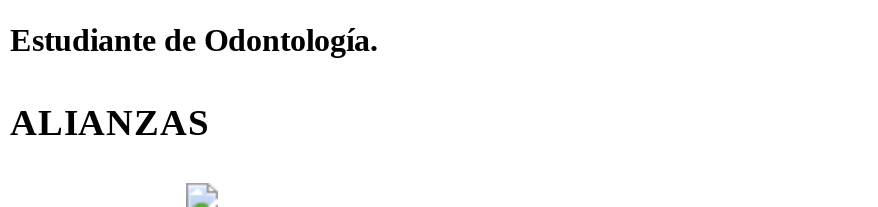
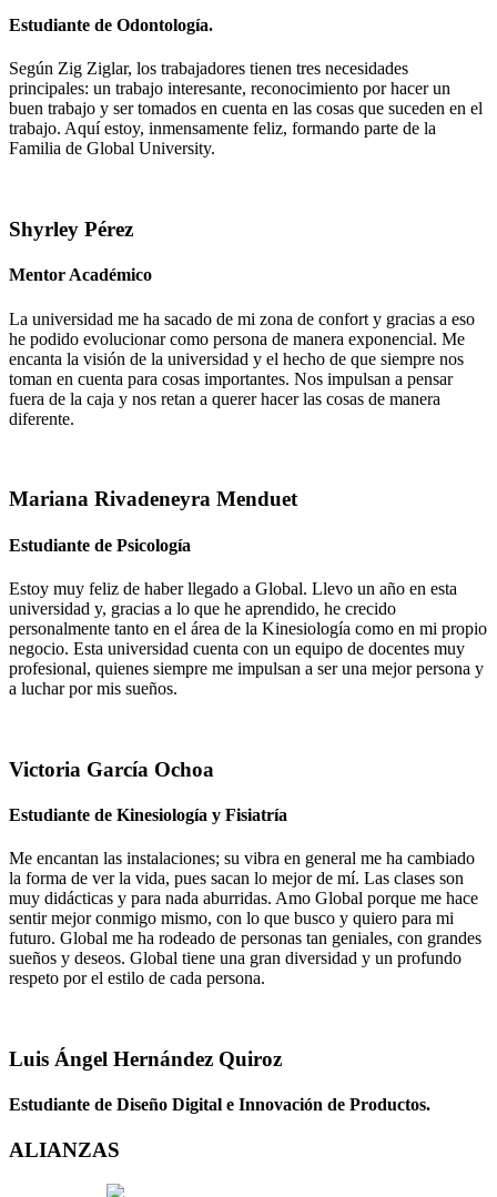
none -> [9,59,483,158] Según Zig Ziglar, los trabajadores tienen tres necesidades | principales: un trabajo interesante, reconocimiento por hacer un | buen trabajo y ser tomados en cuenta en las cosas que suceden en el | trabajo. Aquí estoy, inmensamente feliz, formando parte de la | Familia de Global University.
none -> [9,217,475,428] Shyrley Pérez | Mentor Académico | La universidad me ha sacado de mi zona de confort y gracias a eso | he podido evolucionar como persona de manera exponencial. Me | encanta la visión de la universidad y el hecho de que siempre nos | toman en cuenta para cosas importantes. Nos impulsan a pensar | fuera de la caja y nos retan a querer hacer las cosas de manera | diferente.
none -> [9,487,487,698] Mariana Rivadeneyra Menduet | Estudiante de Psicología | Estoy muy feliz de haber llegado a Global. Llevo un año en esta | universidad y, gracias a lo que he aprendido, he crecido | personalmente tanto en el área de la Kinesiología como en mi propio | negocio. Esta universidad cuenta con un equipo de docentes muy | profesional, quienes siempre me impulsan a ser una mejor persona y | a luchar por mis sueños.
none -> [9,757,481,987] Victoria García Ochoa | Estudiante de Kinesiología y Fisiatría | Me encantan las instalaciones; su vibra en general me ha cambiado | la forma de ver la vida, pues sacan lo mejor de mí. Las clases son | muy didácticas y para nada aburridas. Amo Global porque me hace | sentir mejor conmigo mismo, con lo que busco y quiero para mi | futuro. Global me ha rodeado de personas tan geniales, con grandes | sueños y deseos. Global tiene una gran diversidad y un profundo | respeto por el estilo de cada persona.
none -> [9,1047,430,1114] Luis Ángel Hernández Quiroz | Estudiante de Diseño Digital e Innovación de Productos.

